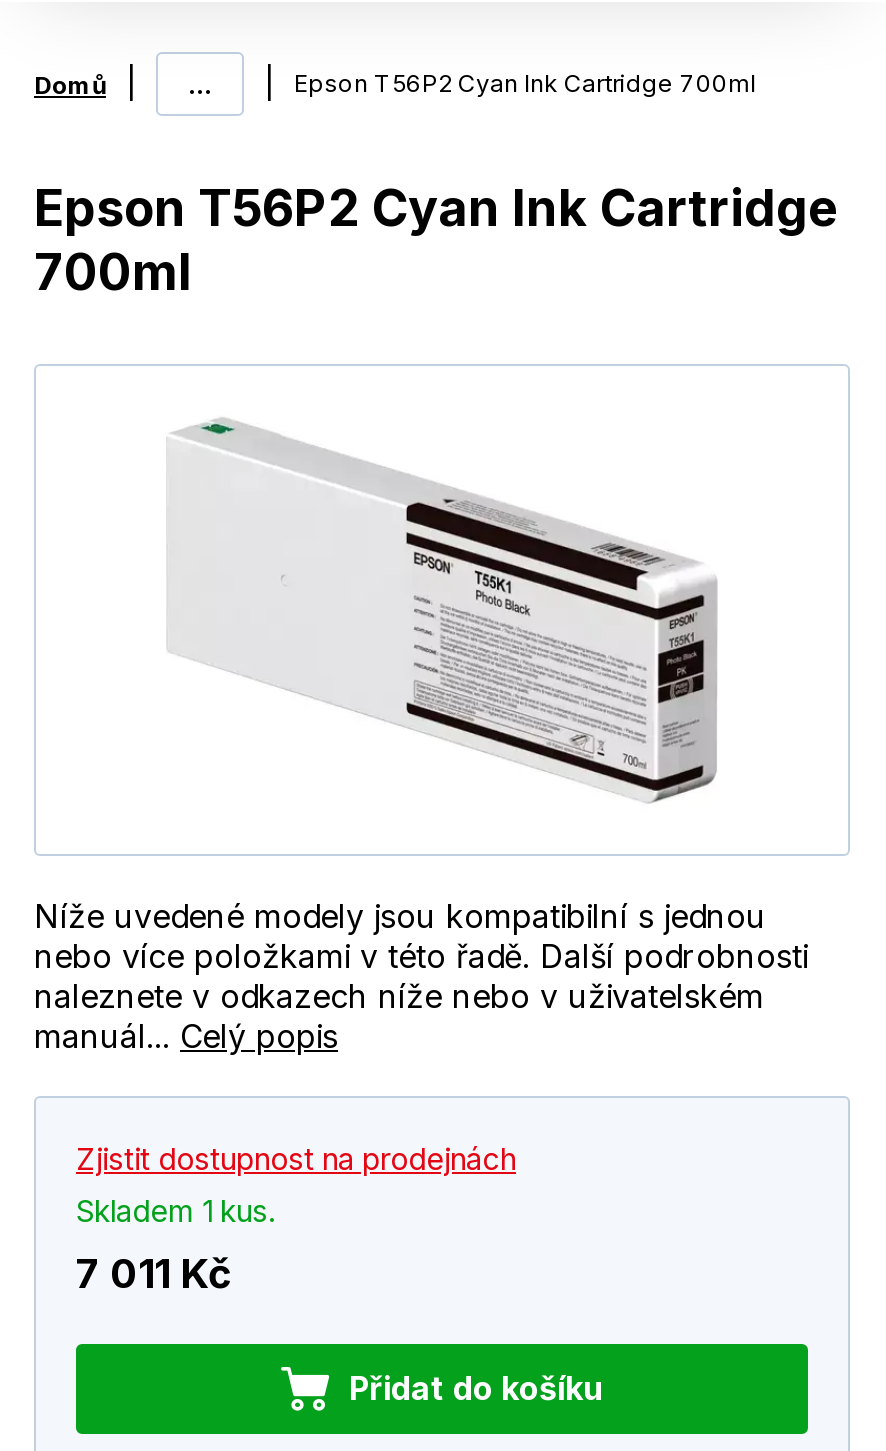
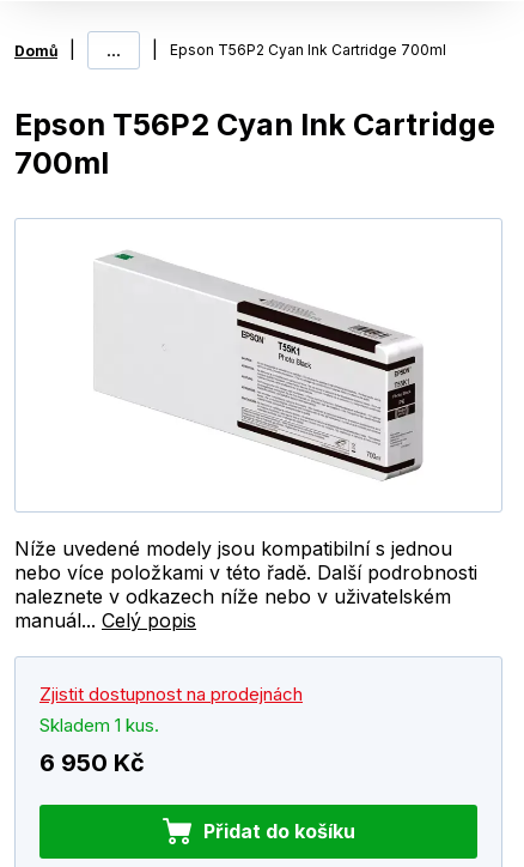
[76,1249,232,1297] 7 011 Kč -> [39,748,145,777] 6 950 Kč

